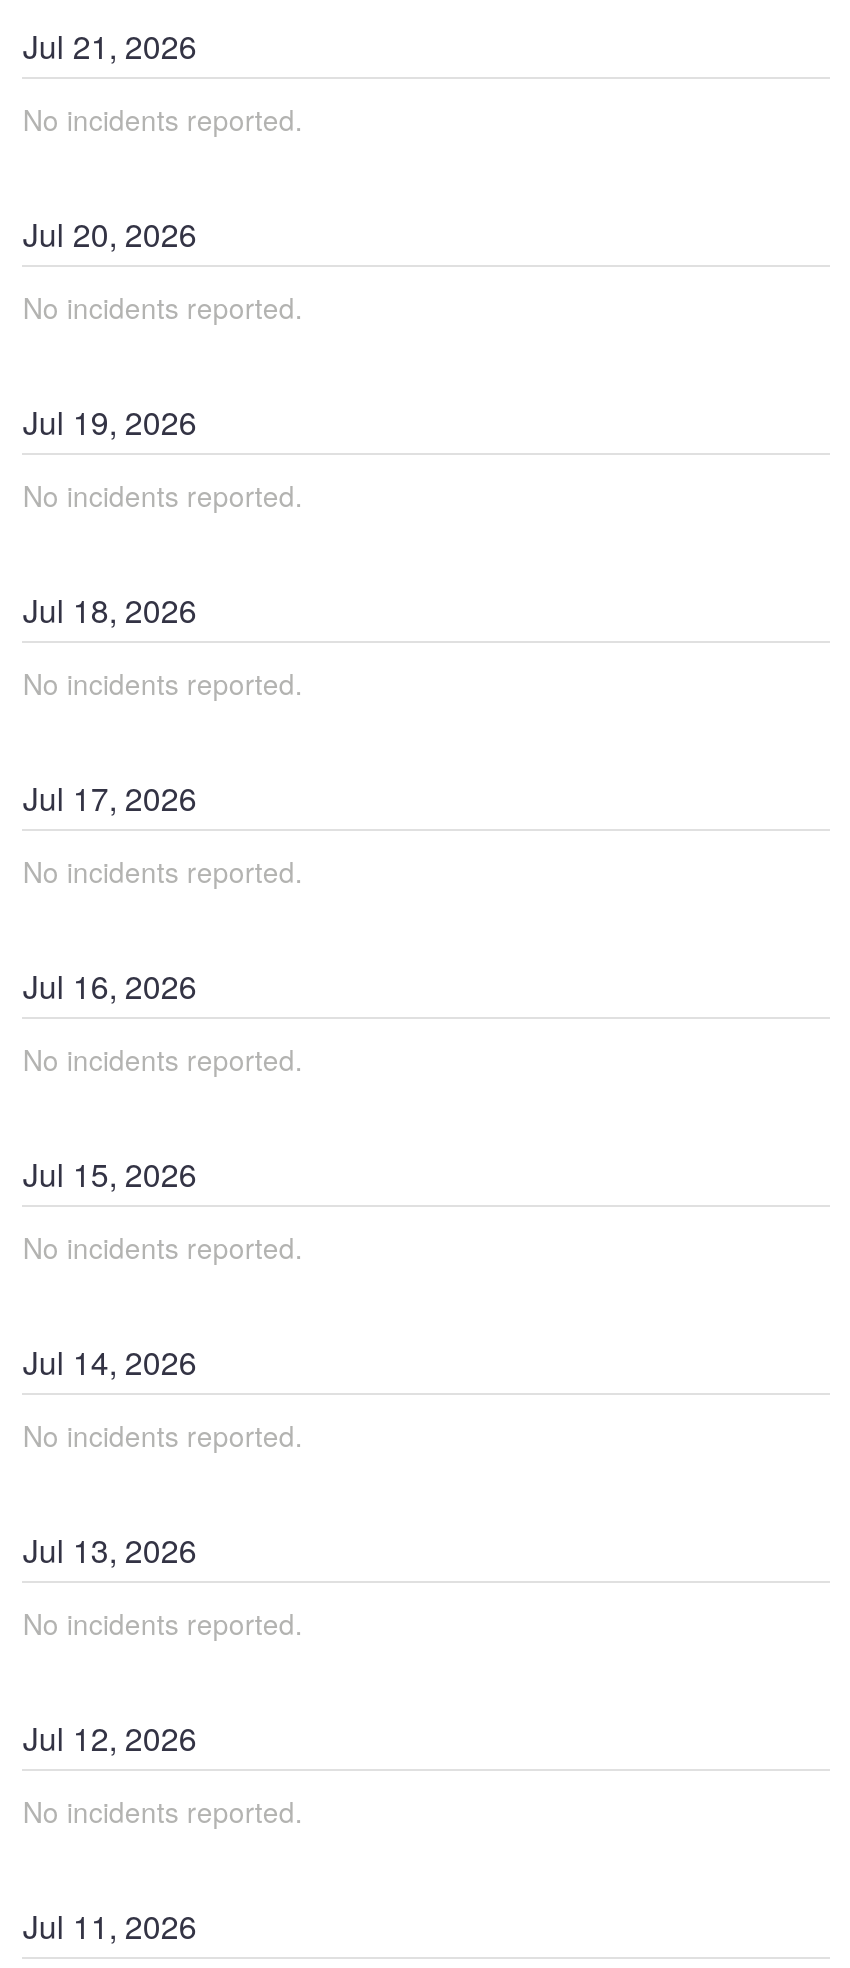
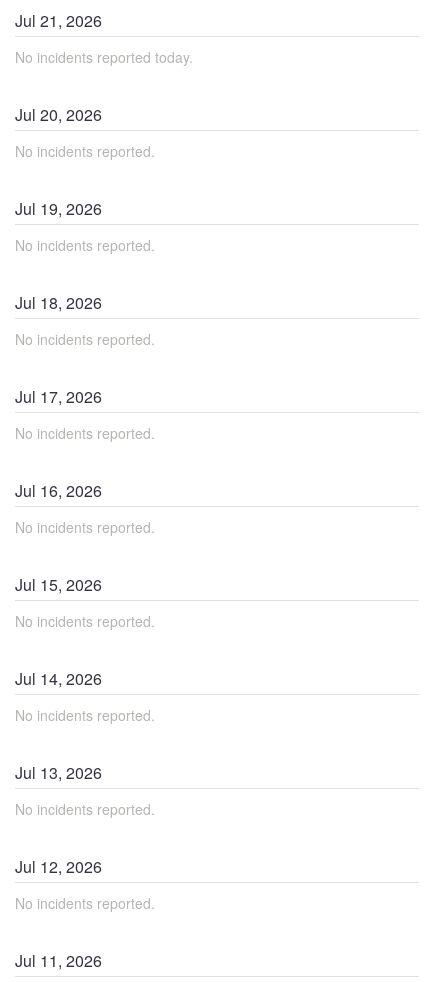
[23,99,303,139] No incidents reported. -> [15,47,193,67] No incidents reported today.

